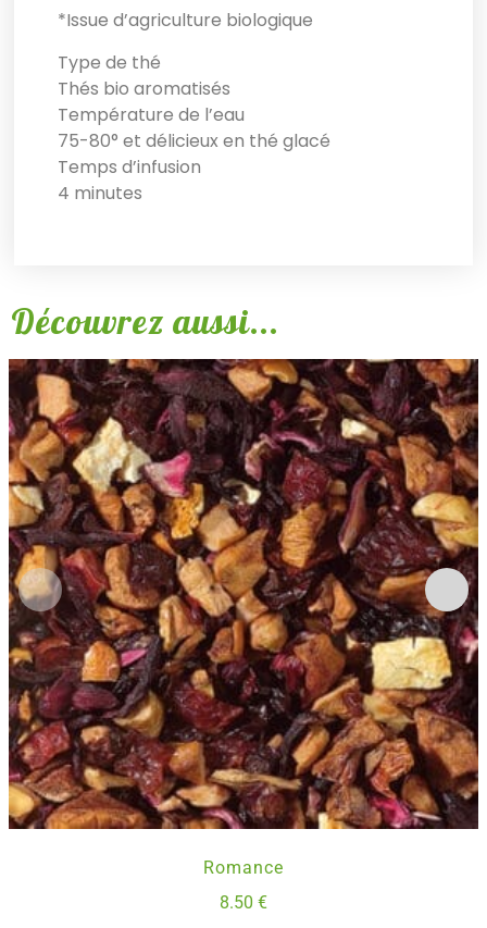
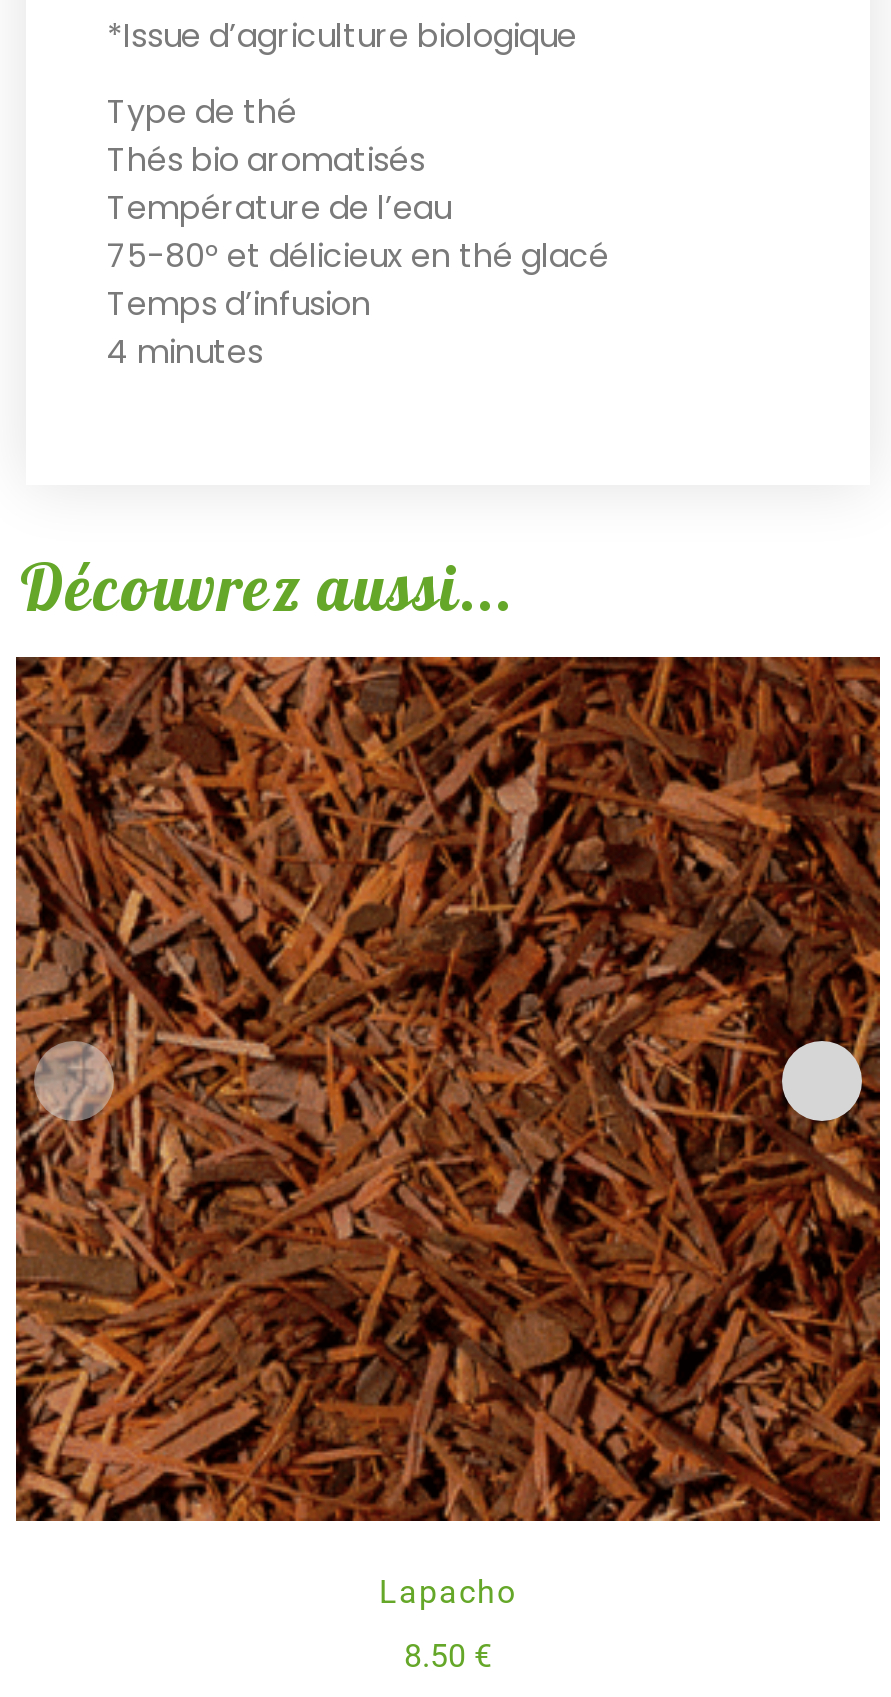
[8,358,479,878] [image] | Romance -> [14,655,882,1611] [image] | Lapacho

